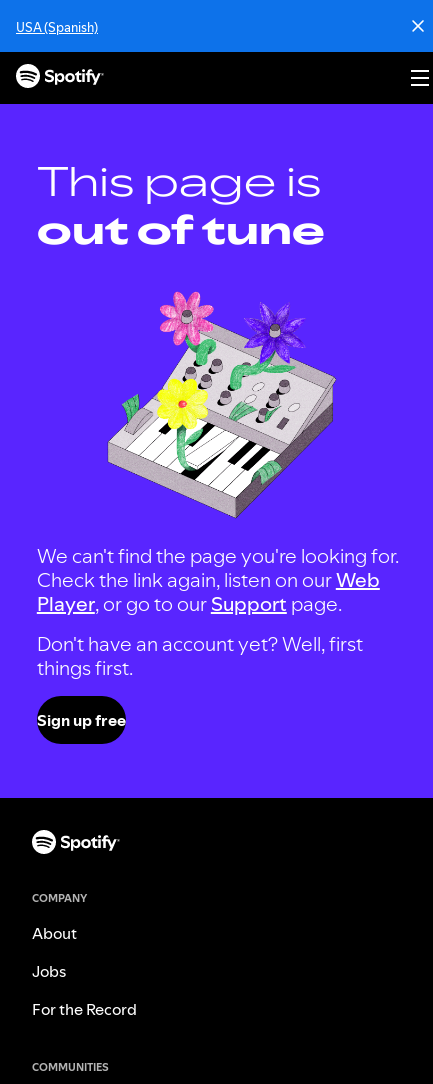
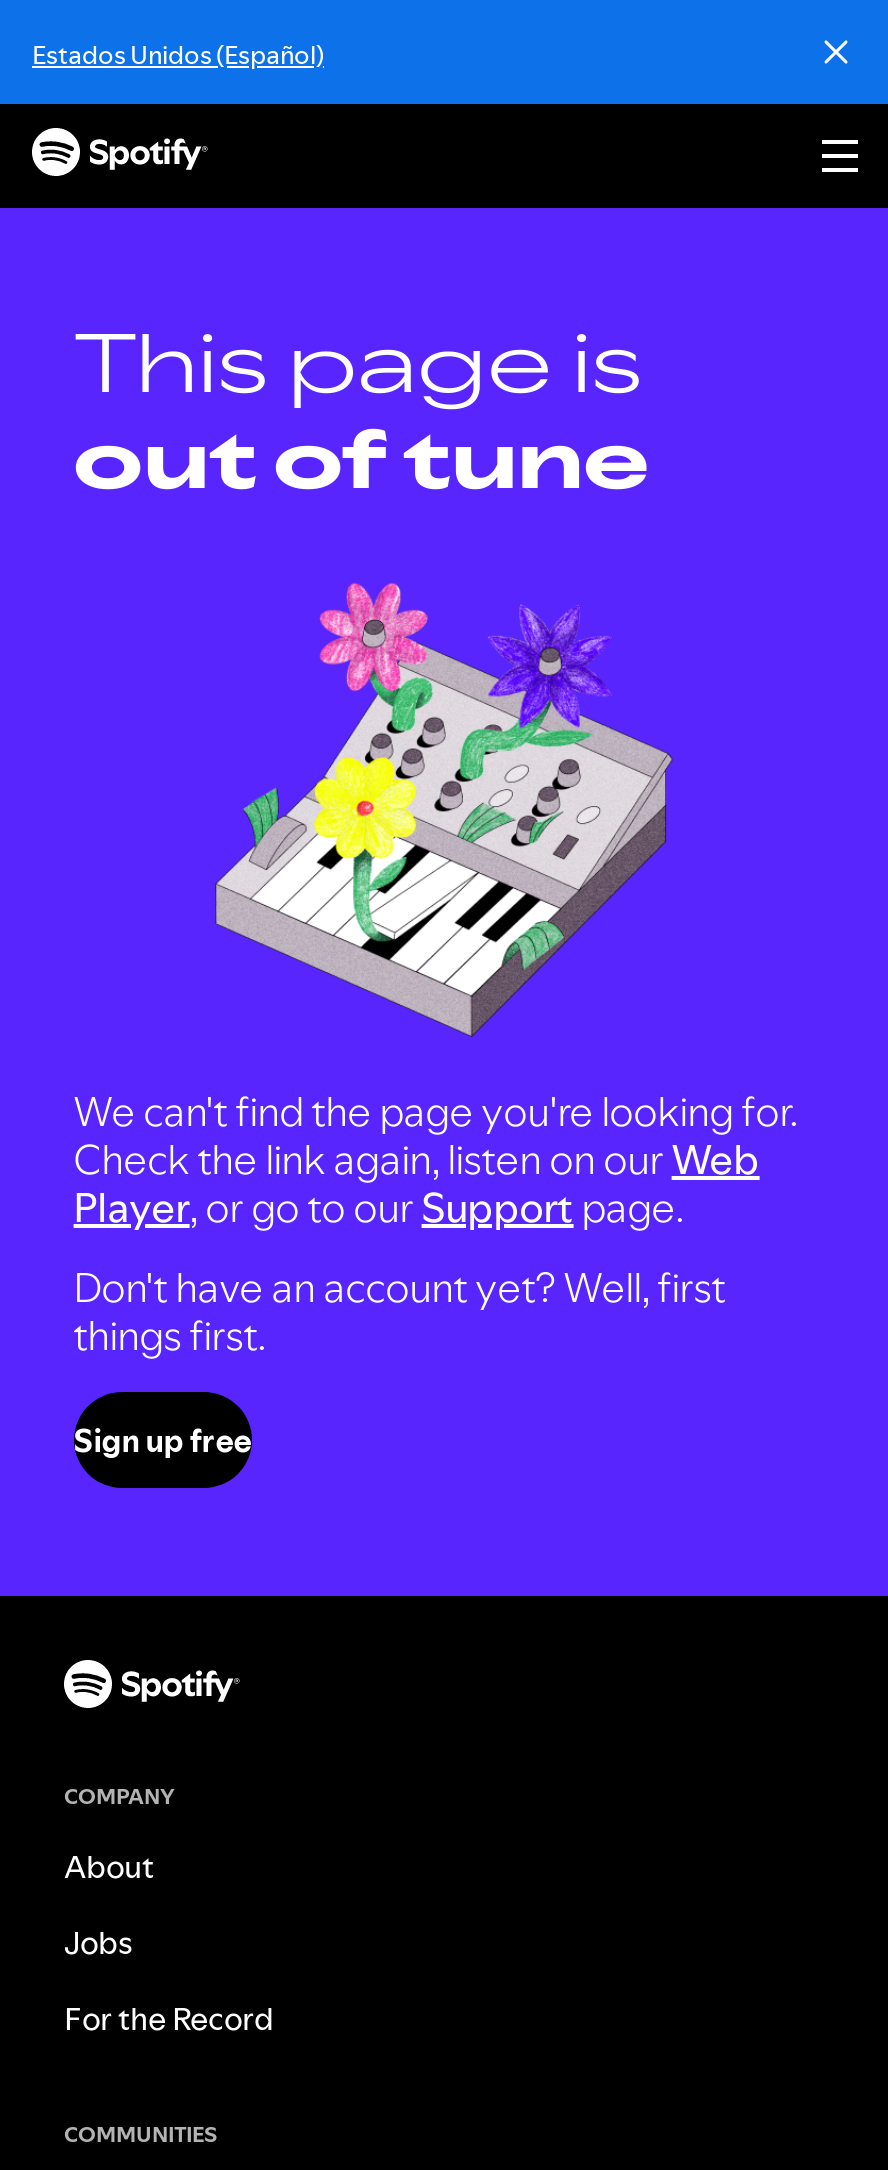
[16,18,98,36] USA (Spanish) -> [32,36,324,72] Estados Unidos (Español)

